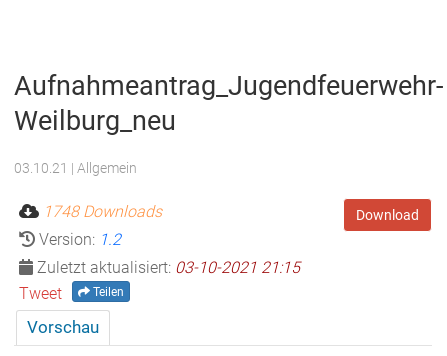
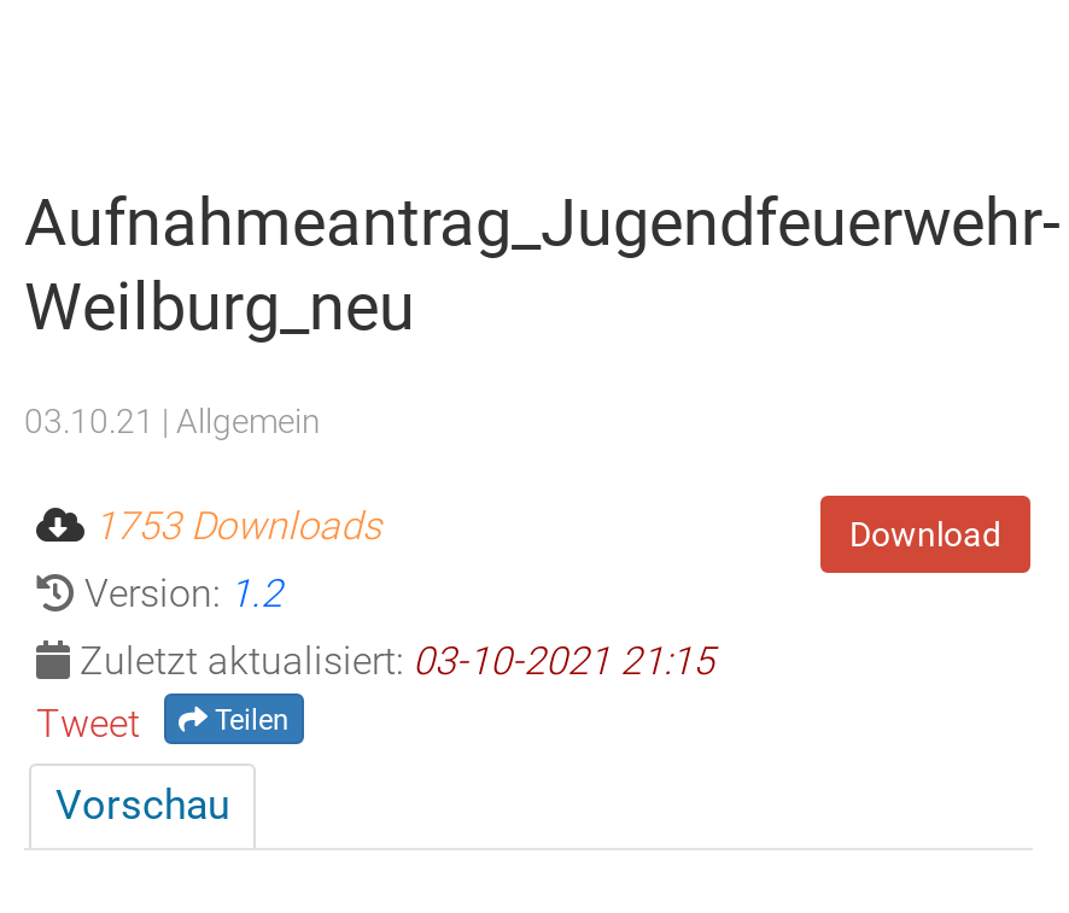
[43,202,162,221] 1748 Downloads -> [94,503,381,549] 1753 Downloads

